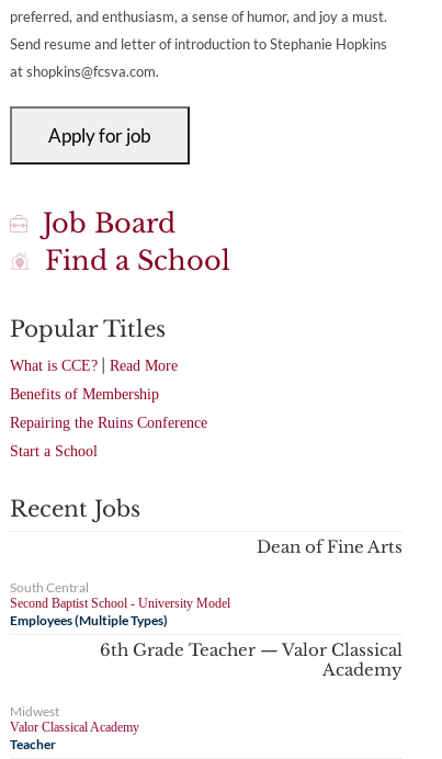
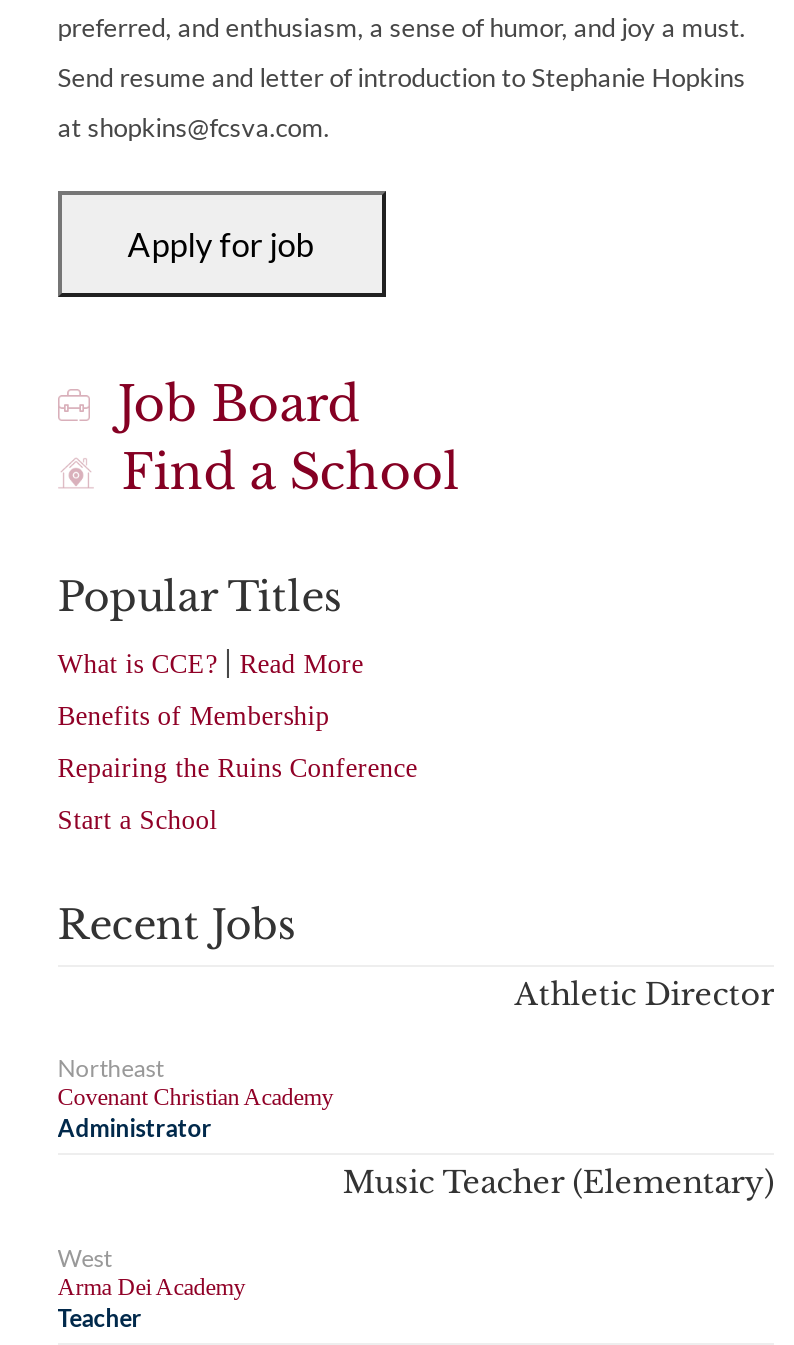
[257,536,403,557] Dean of Fine Arts -> [514,975,774,1013] Athletic Director
[10,580,230,629] South Central | Second Baptist School - University Model | Employees (Multiple Types) -> [58,1054,334,1144] Northeast | Covenant Christian Academy | Administrator
[100,640,403,681] 6th Grade Teacher — Valor Classical | Academy -> [342,1164,774,1202] Music Teacher (Elementary)
[10,703,139,735] Midwest | Valor Classical Academy -> [58,1243,246,1301] West | Arma Dei Academy

